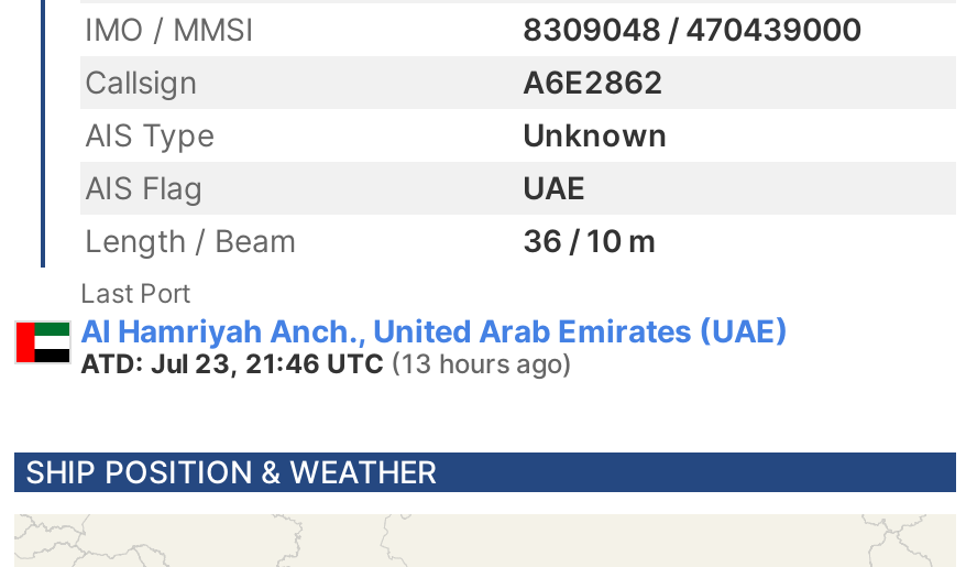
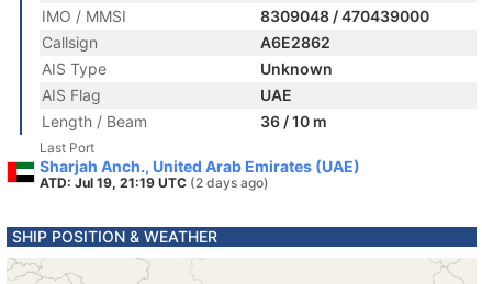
[80,312,789,380] Al Hamriyah Anch., United Arab Emirates (UAE) | ATD: Jul 23, 21:46 UTC (13 hours ago) -> [40,157,360,191] Sharjah Anch., United Arab Emirates (UAE) | ATD: Jul 19, 21:19 UTC (2 days ago)

